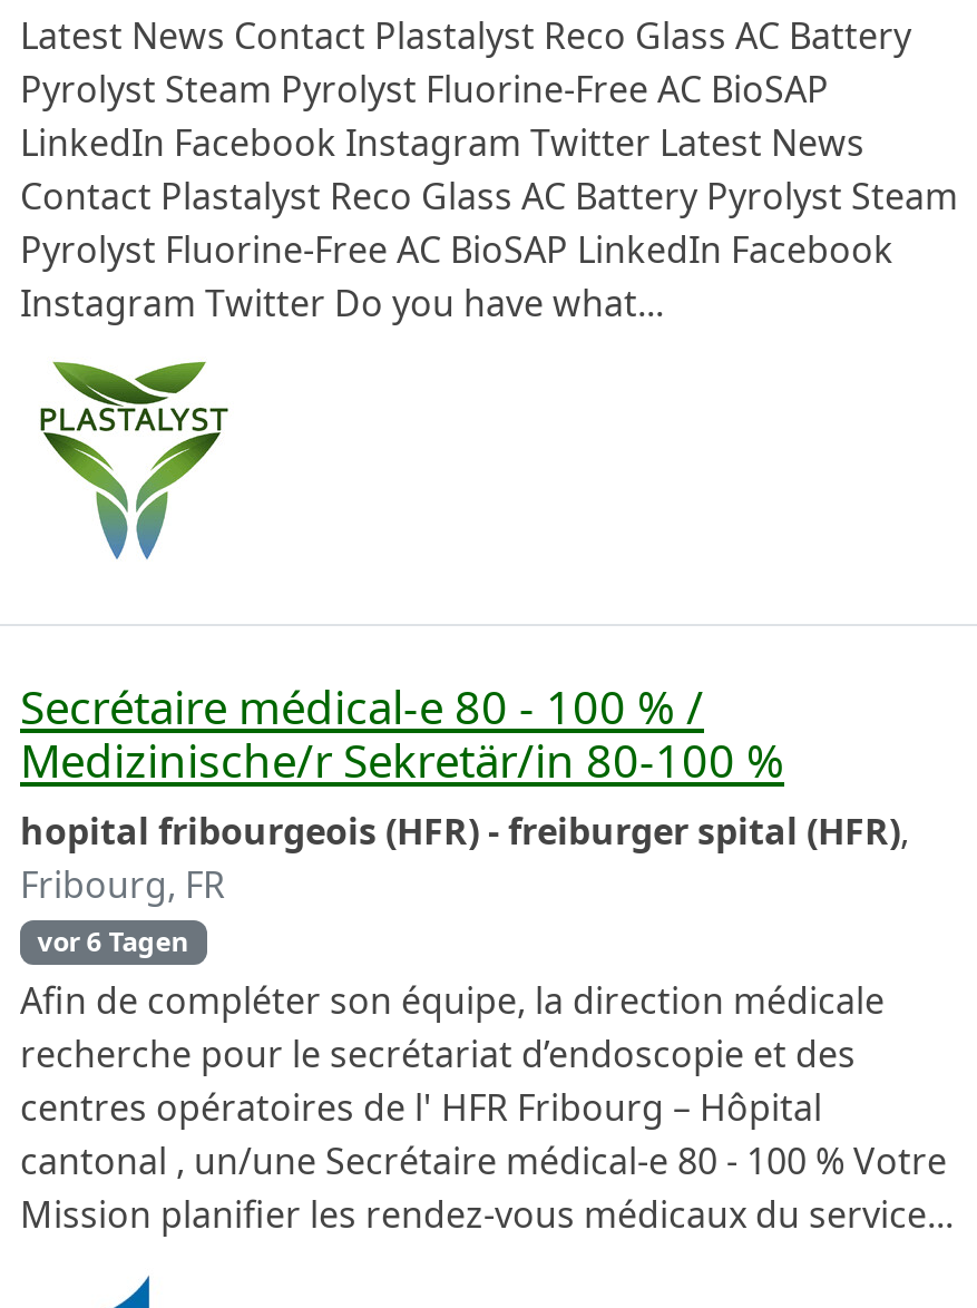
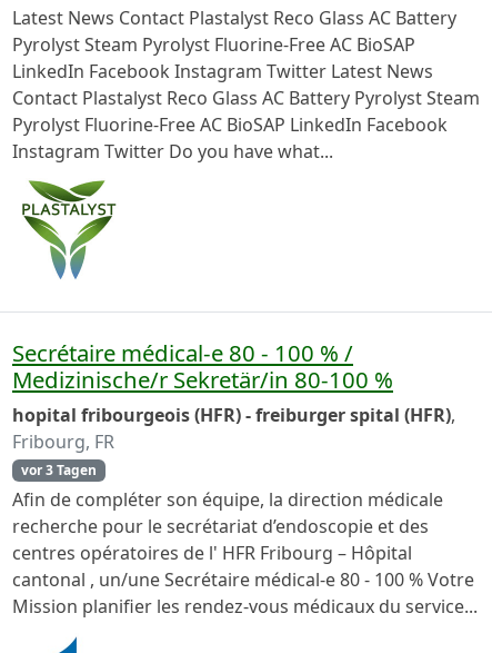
[37,922,189,960] vor 6 Tagen -> [21,460,96,479] vor 3 Tagen

